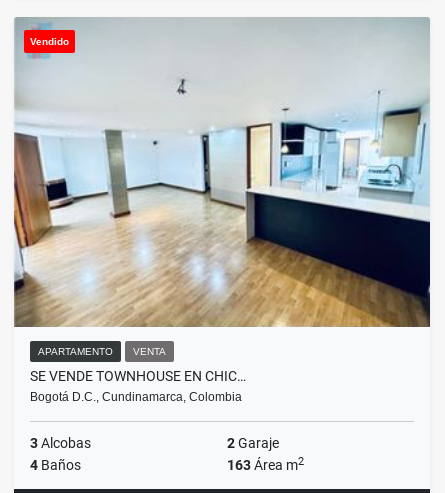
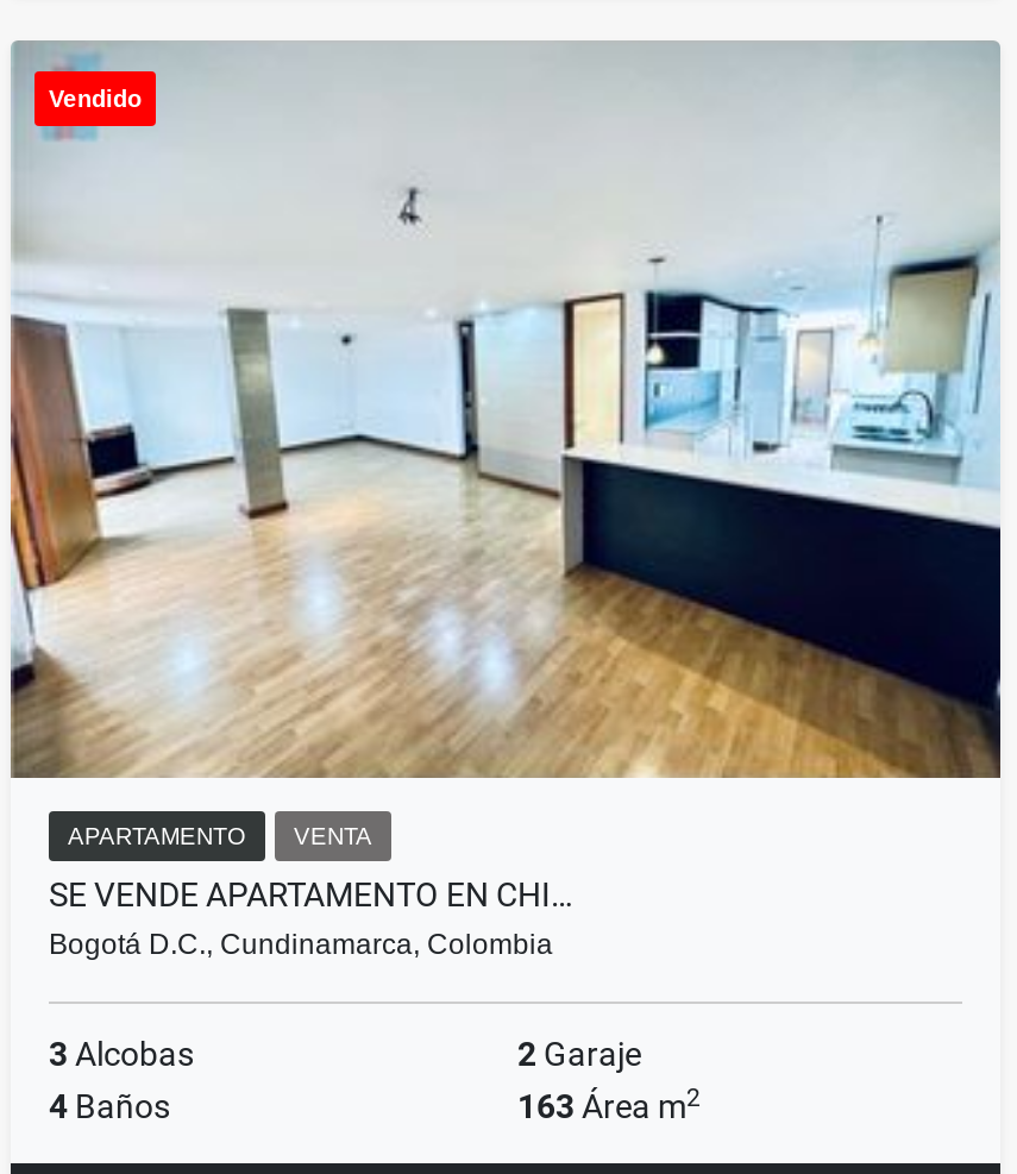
[30,368,246,384] SE VENDE TOWNHOUSE EN CHIC… -> [49,876,572,914] SE VENDE APARTAMENTO EN CHI…

